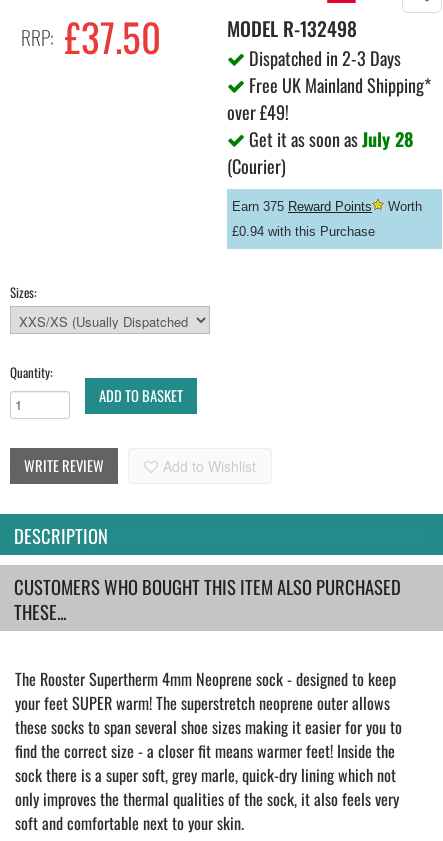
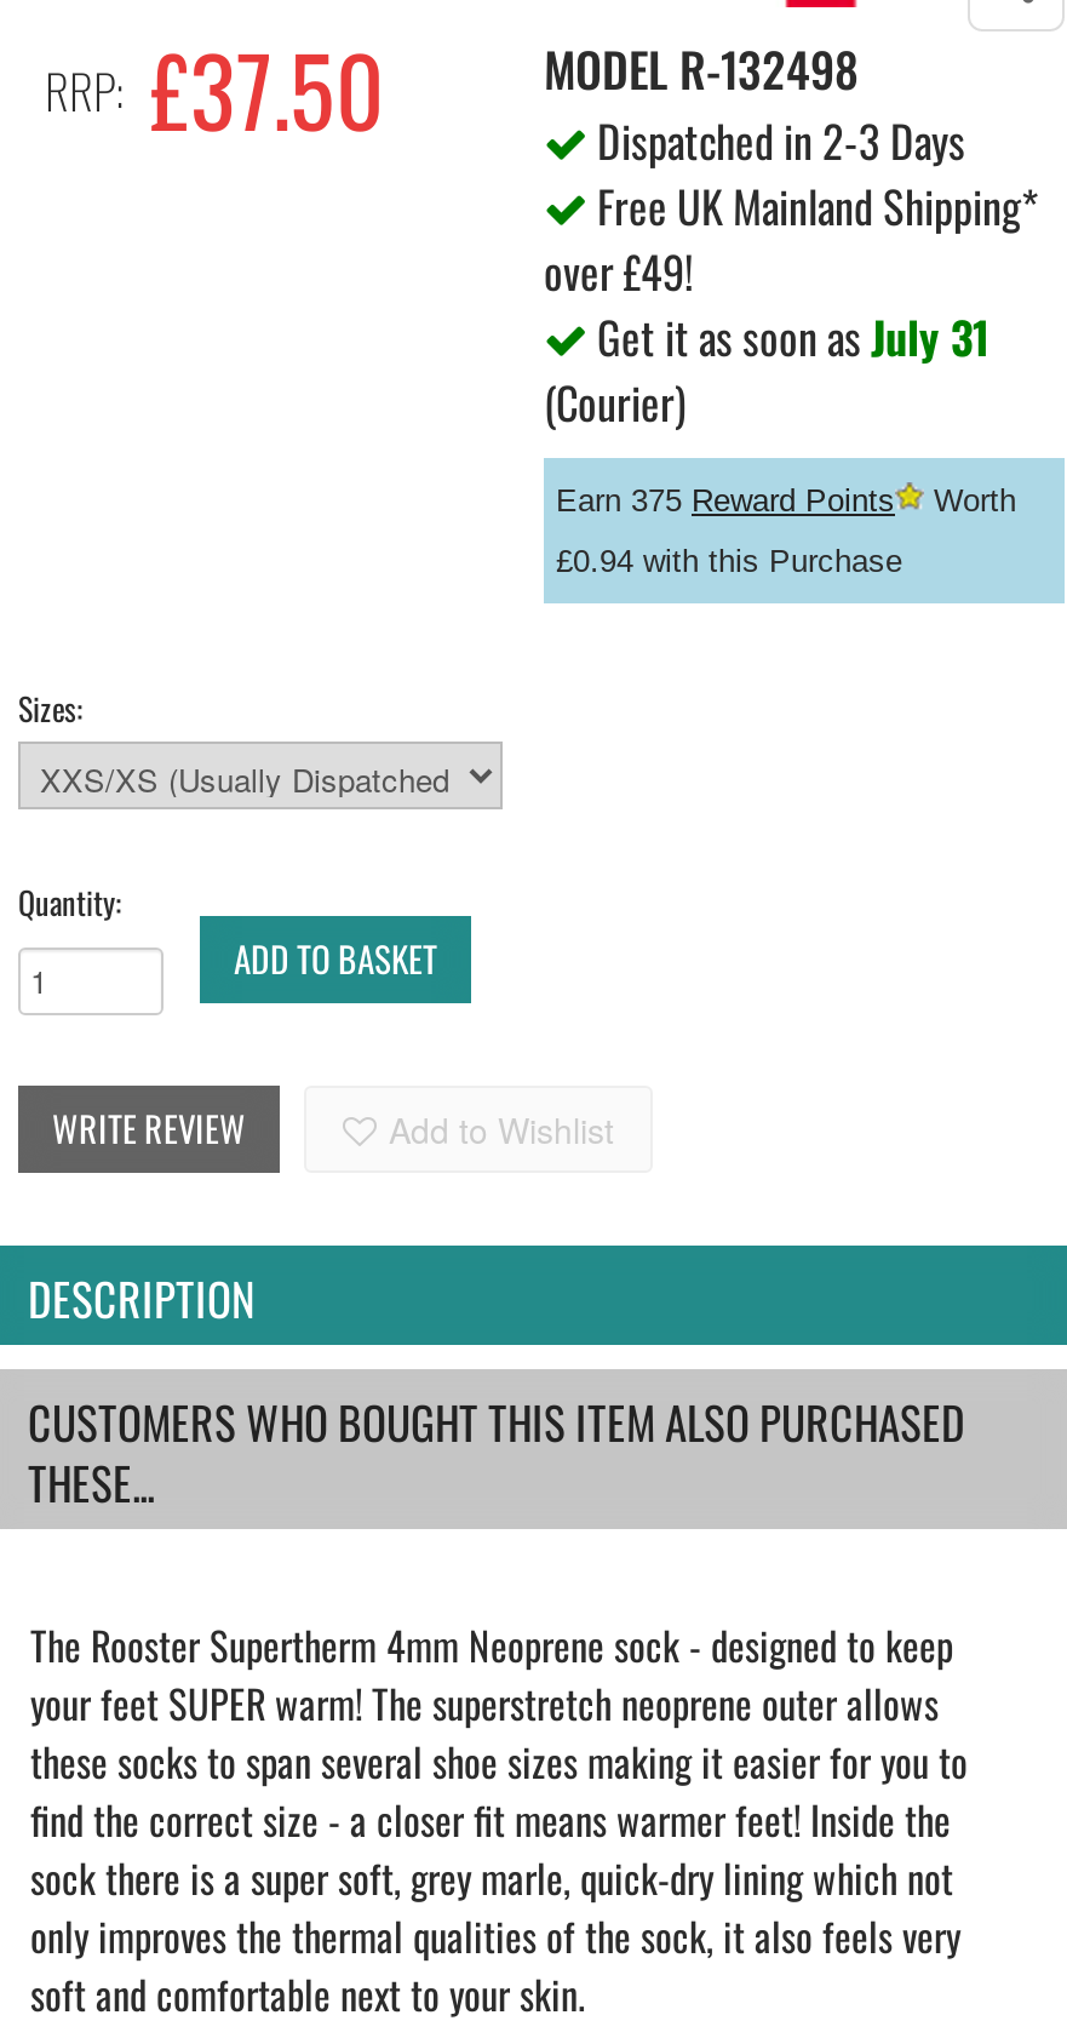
[245,125,413,152] Get it as soon asJuly 28 -> [587,303,989,368] Get it as soon asJuly 31

